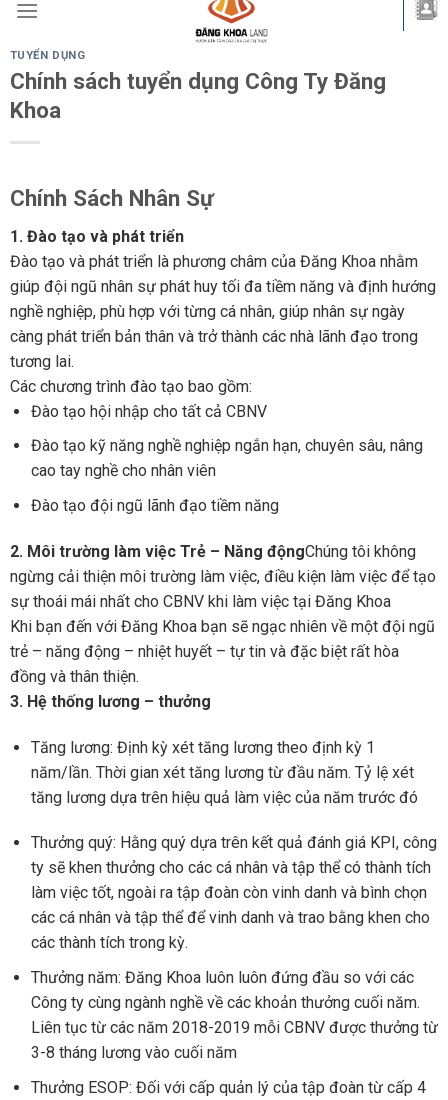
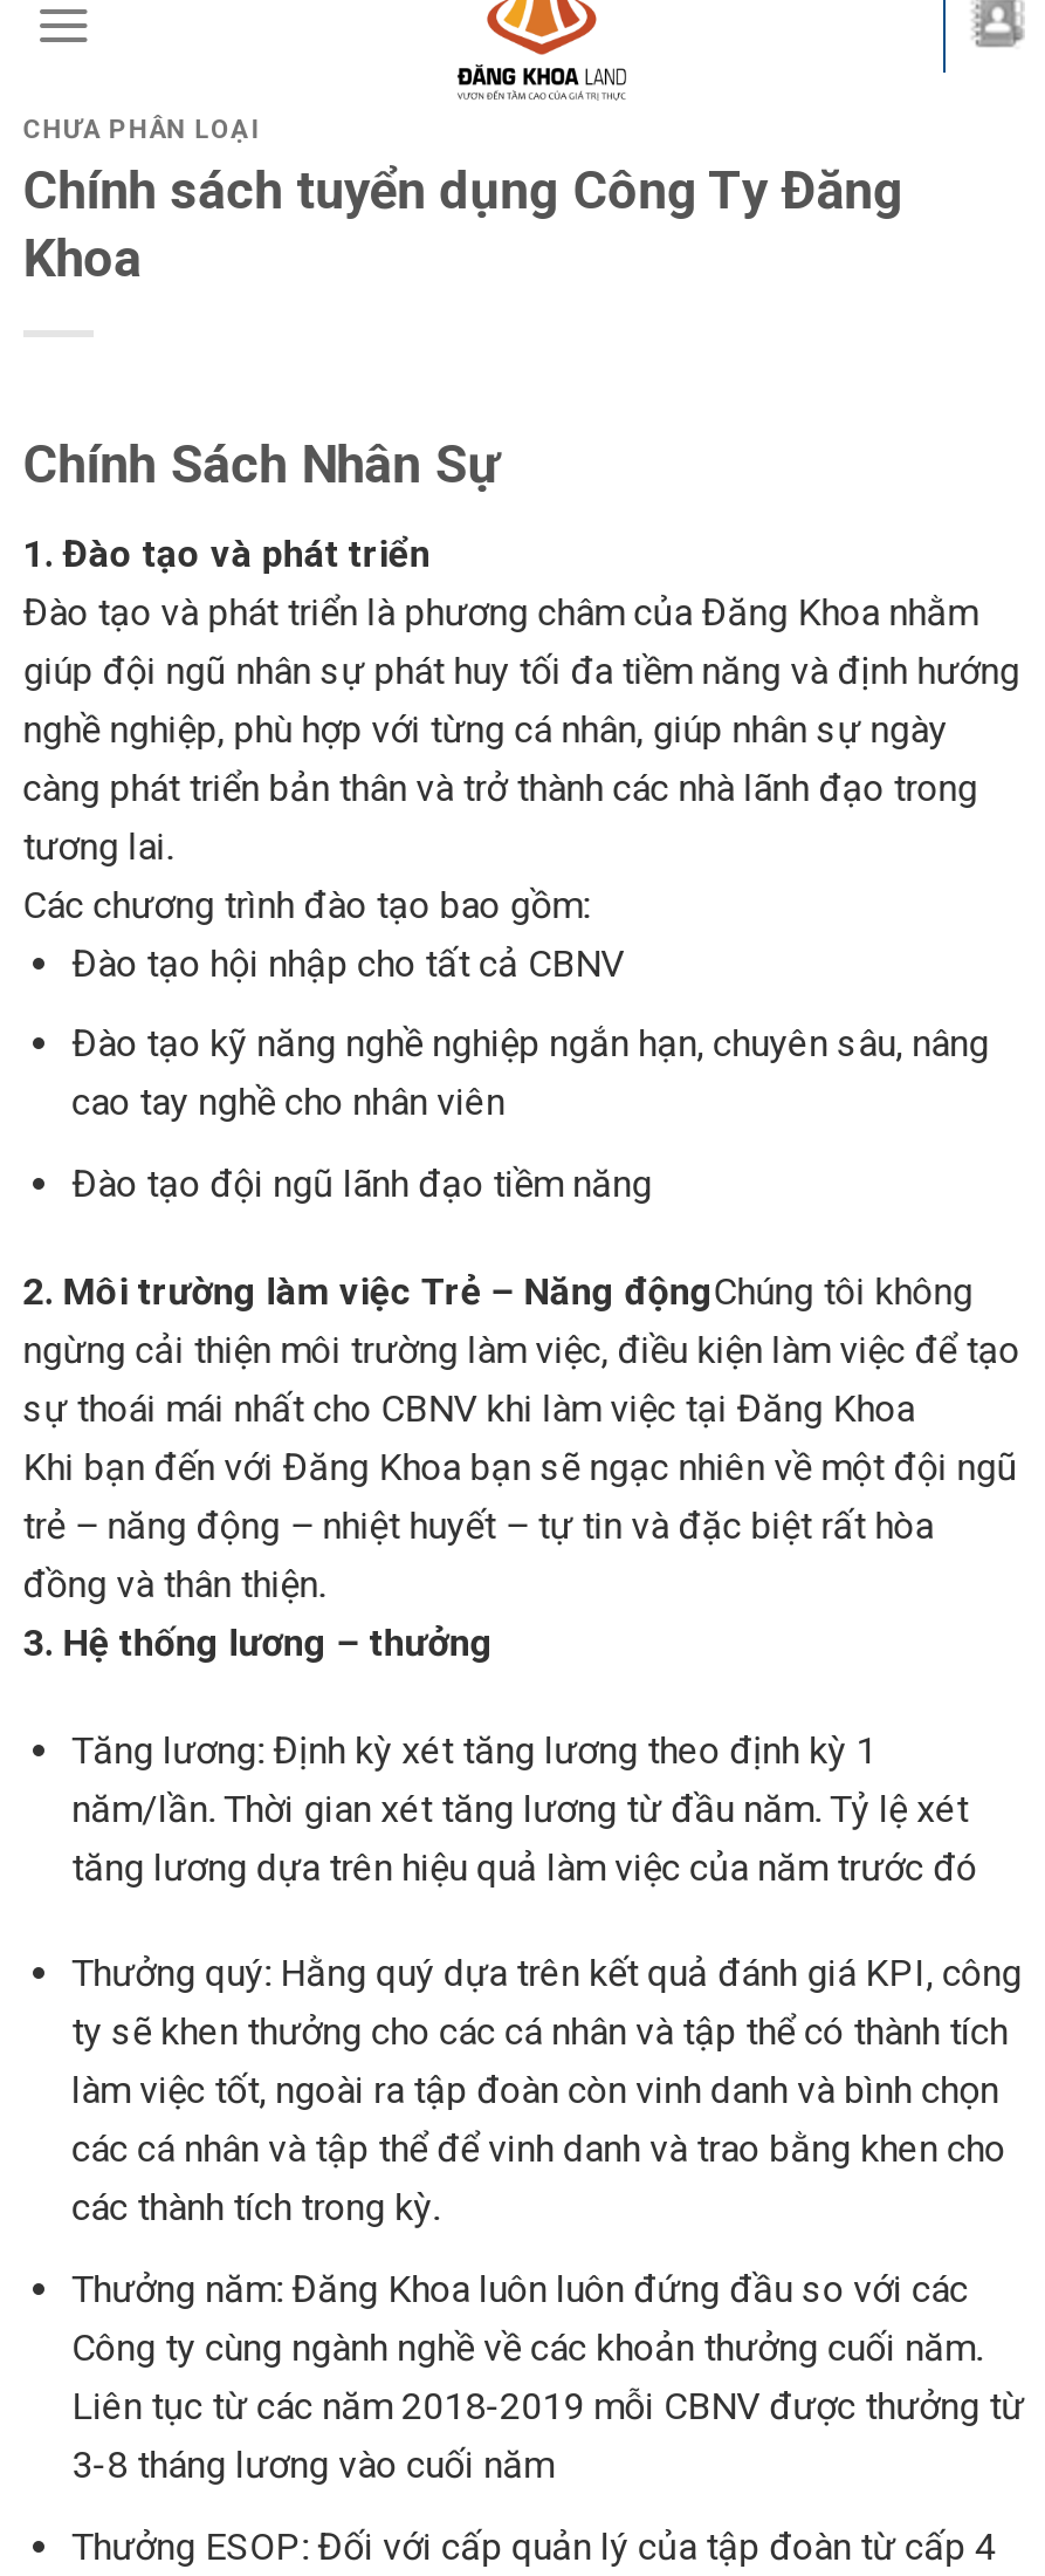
[10,49,85,62] TUYỂN DỤNG -> [23,115,259,145] CHƯA PHÂN LOẠI

